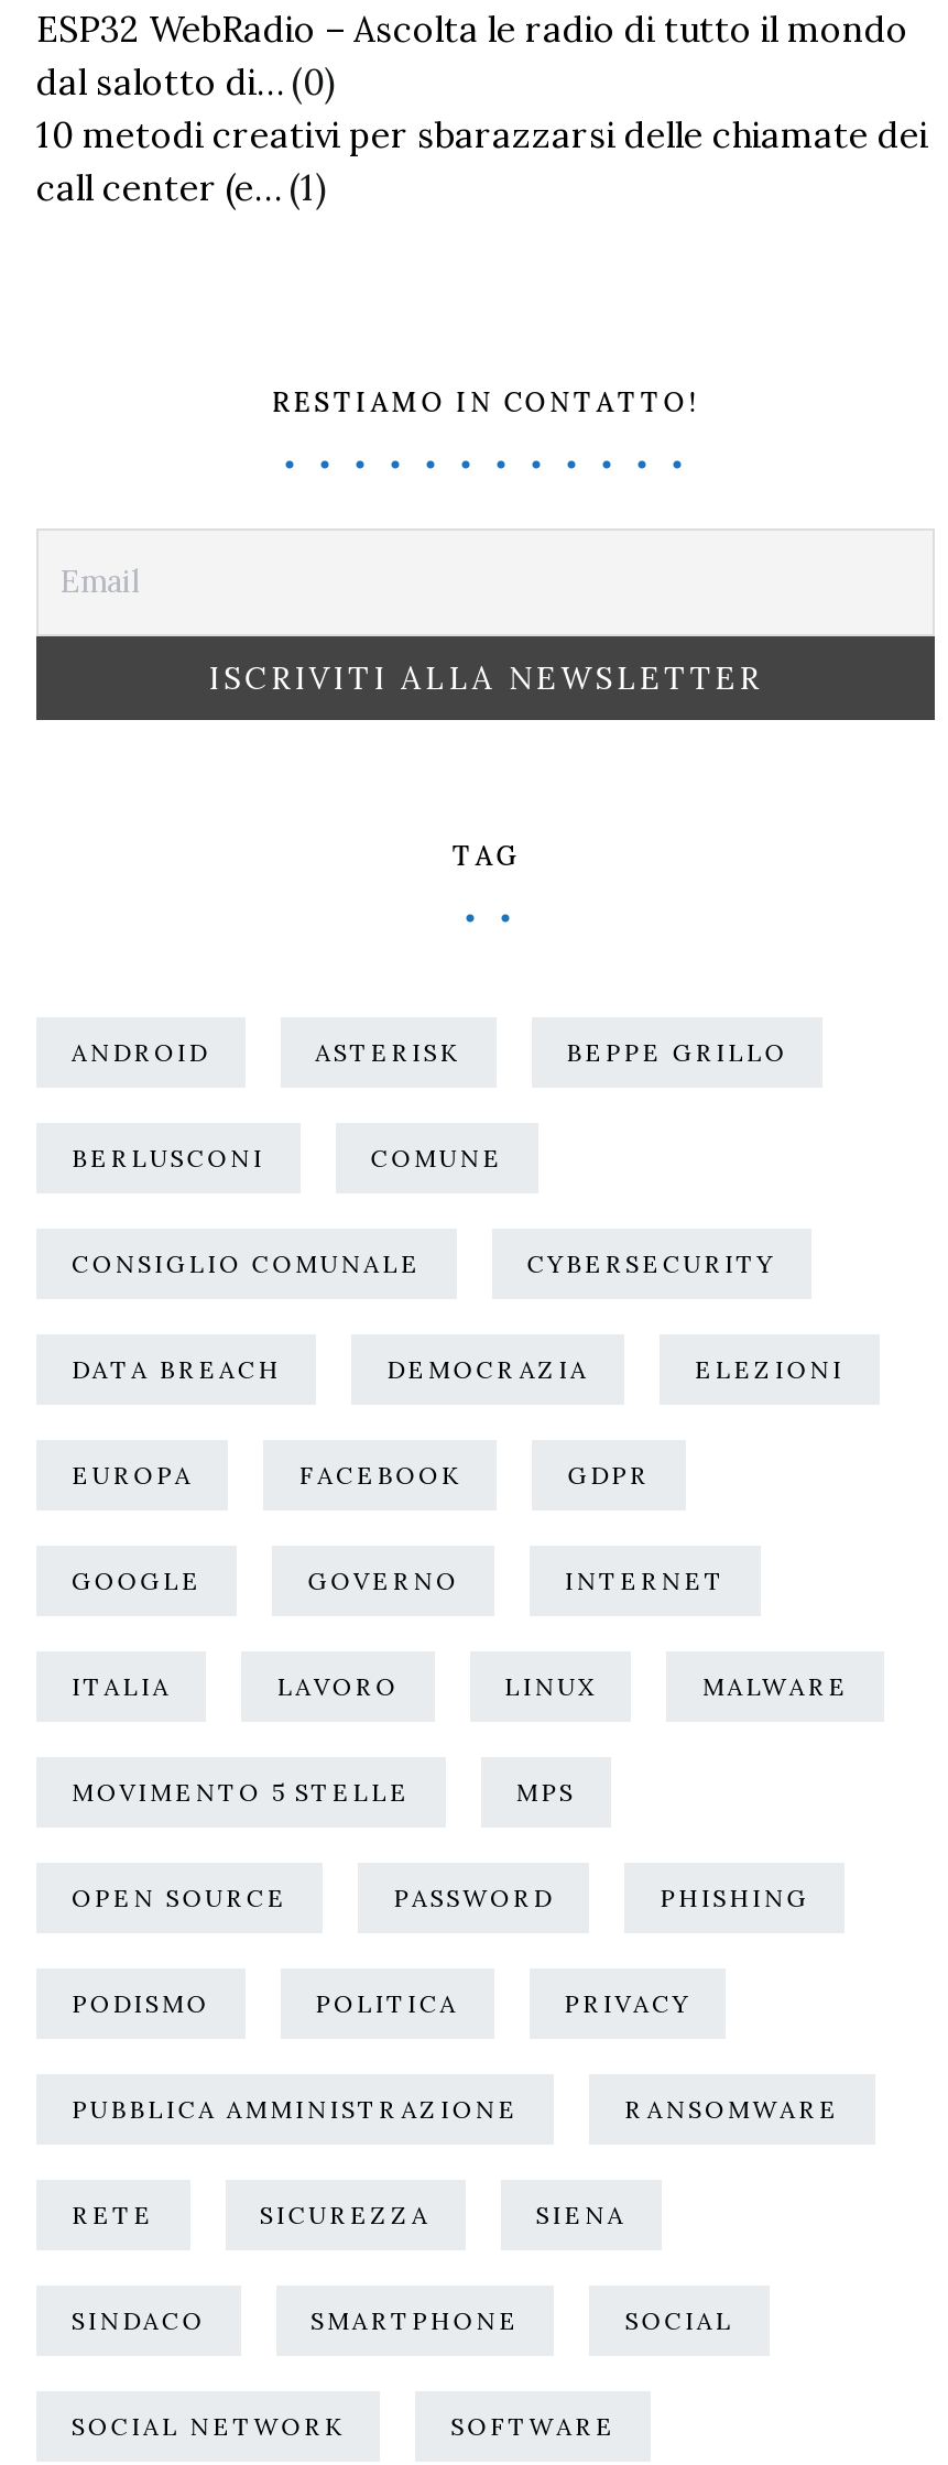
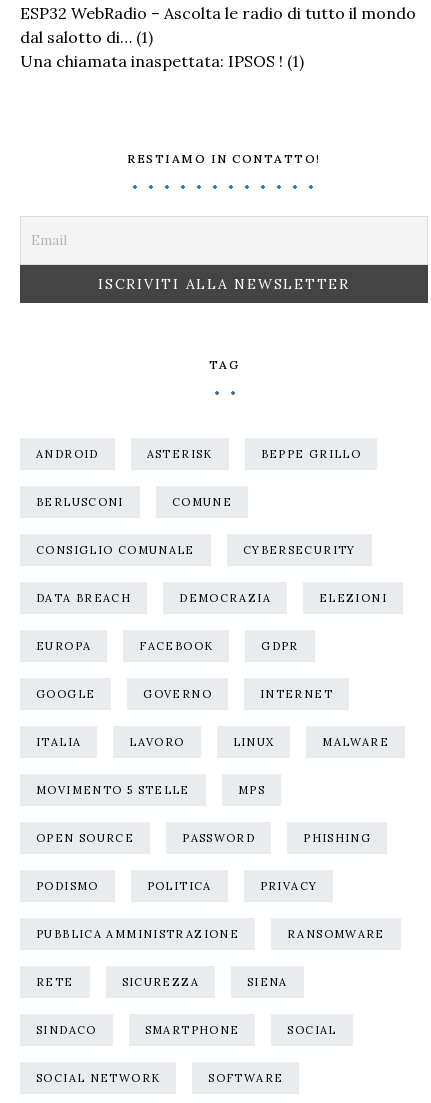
[36,58,928,208] dal salotto di… (0) | 10 metodi creativi per sbarazzarsi delle chiamate dei | call center (e… (1) -> [20,26,304,70] dal salotto di… (1) | Una chiamata inaspettata: IPSOS ! (1)

